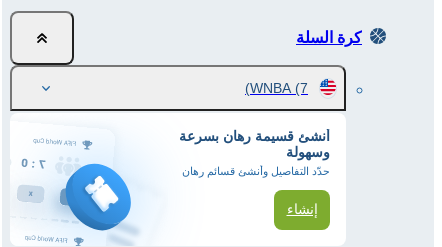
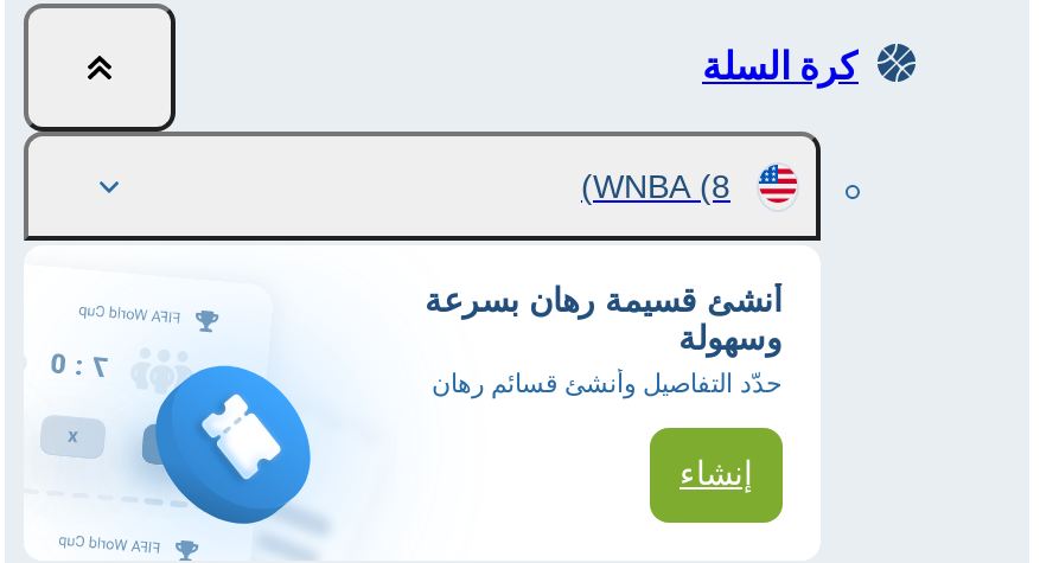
[250,80,308,96] WNBA (7) -> [593,167,730,205] WNBA (8)

